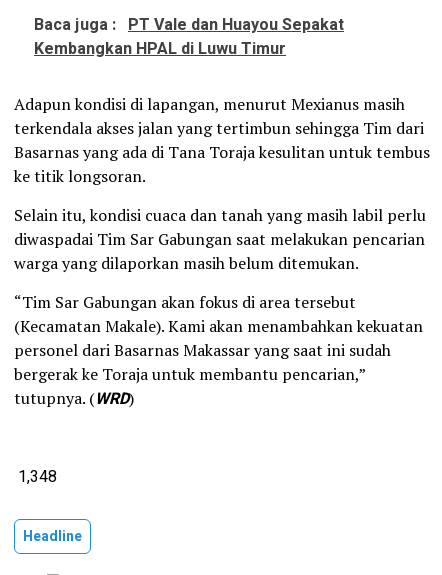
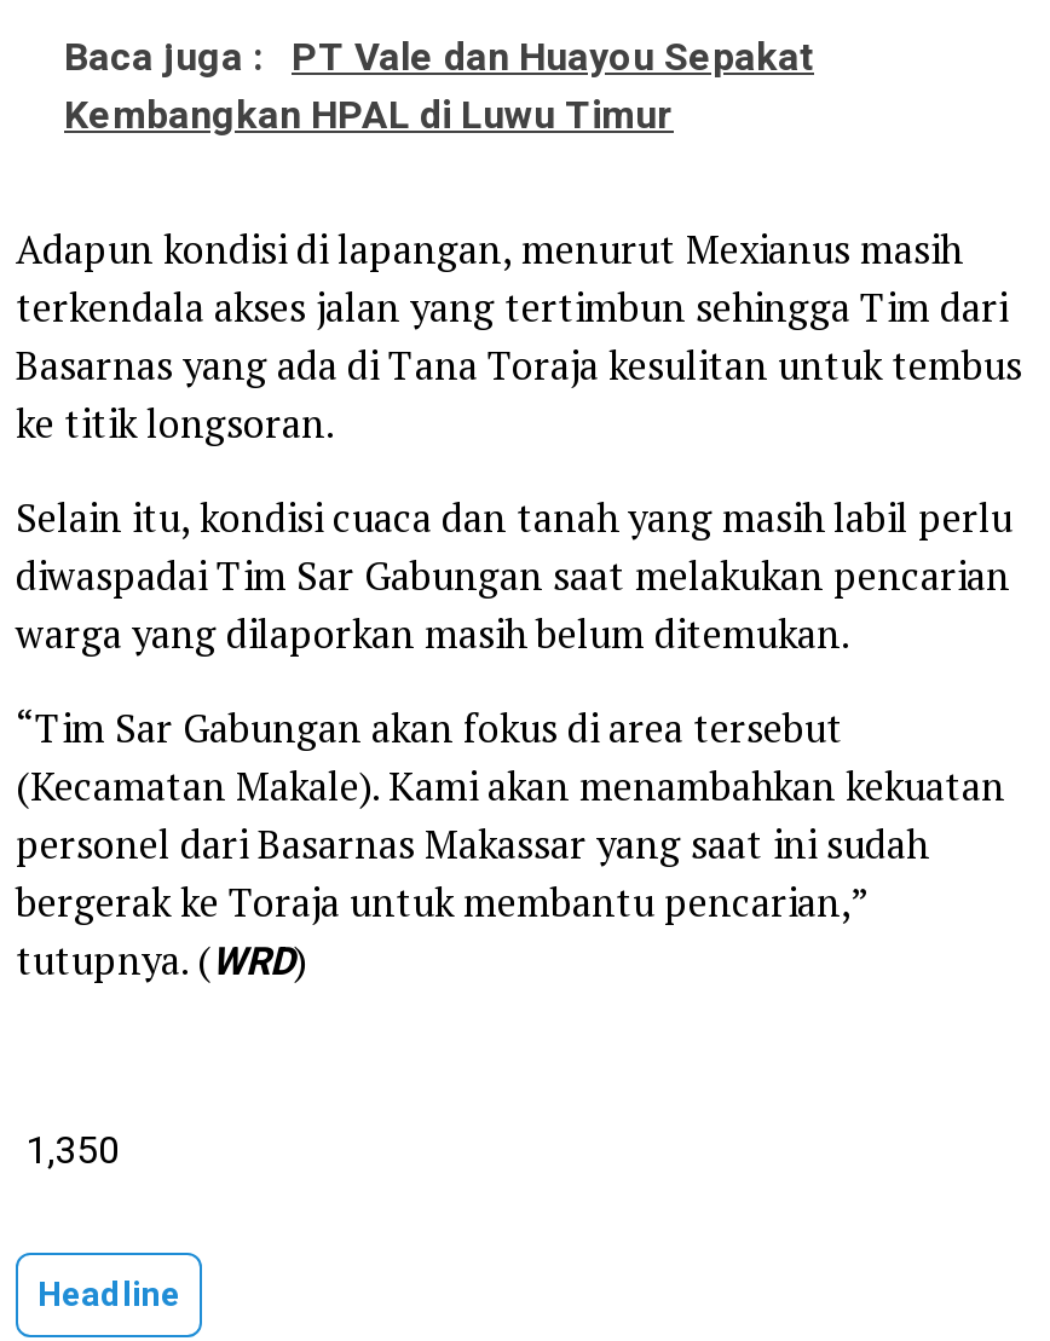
[18,465,57,489] 1,348 -> [25,1122,120,1180] 1,350

